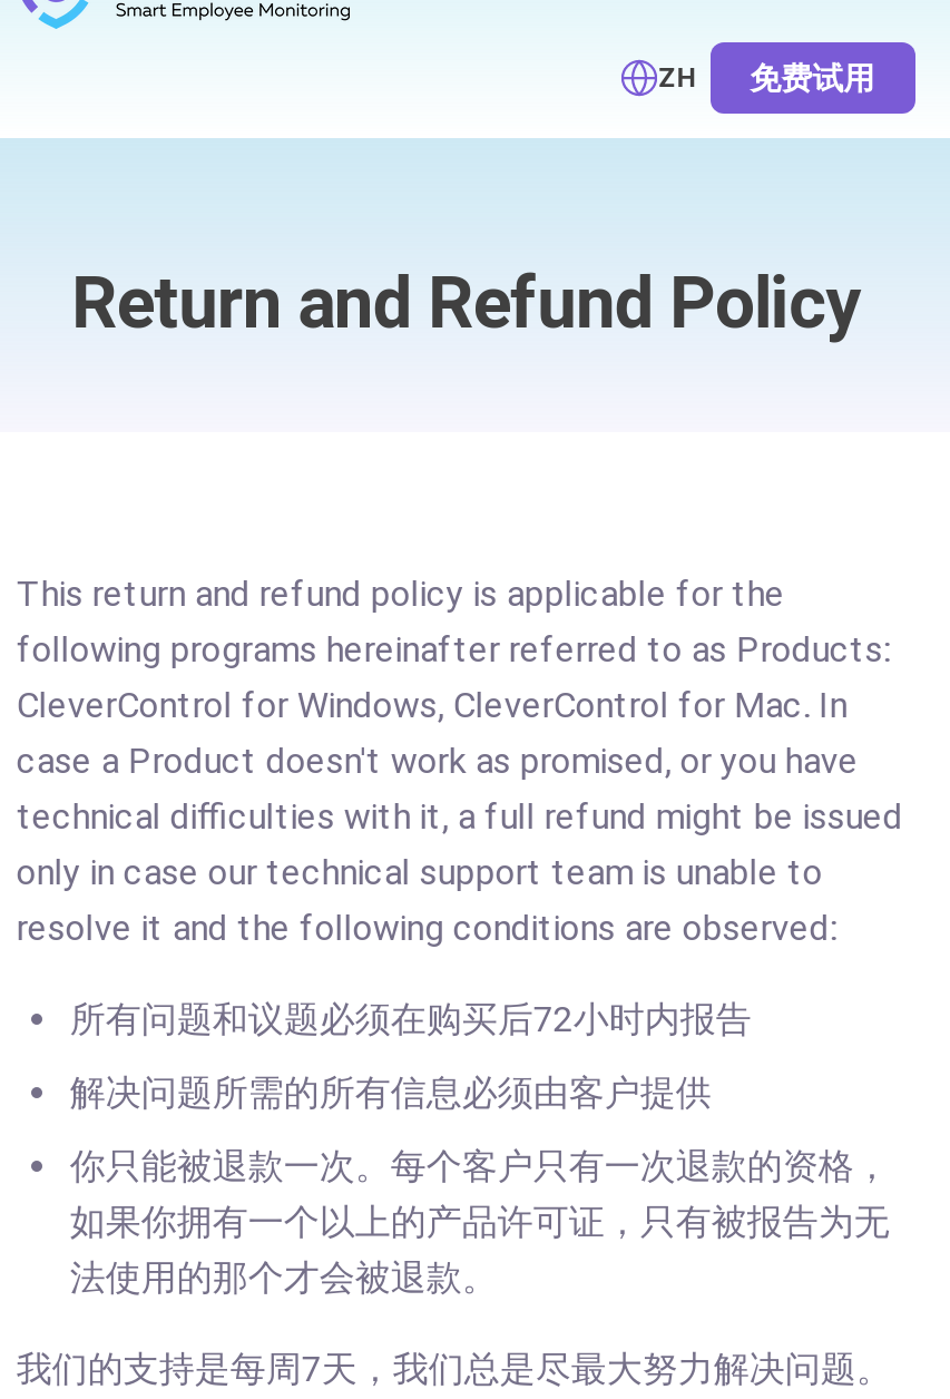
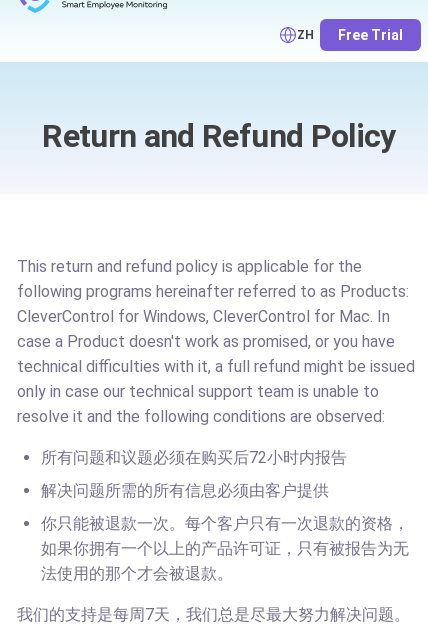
[750,60,874,96] 免费试用 -> [338,27,403,43] Free Trial

